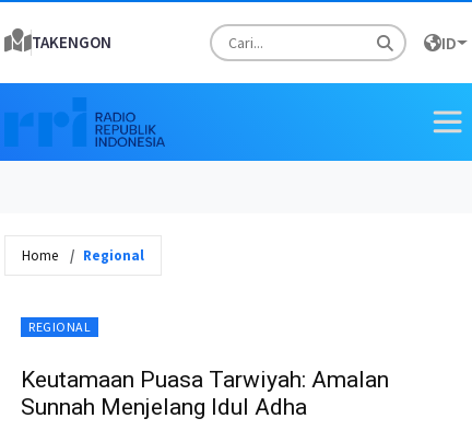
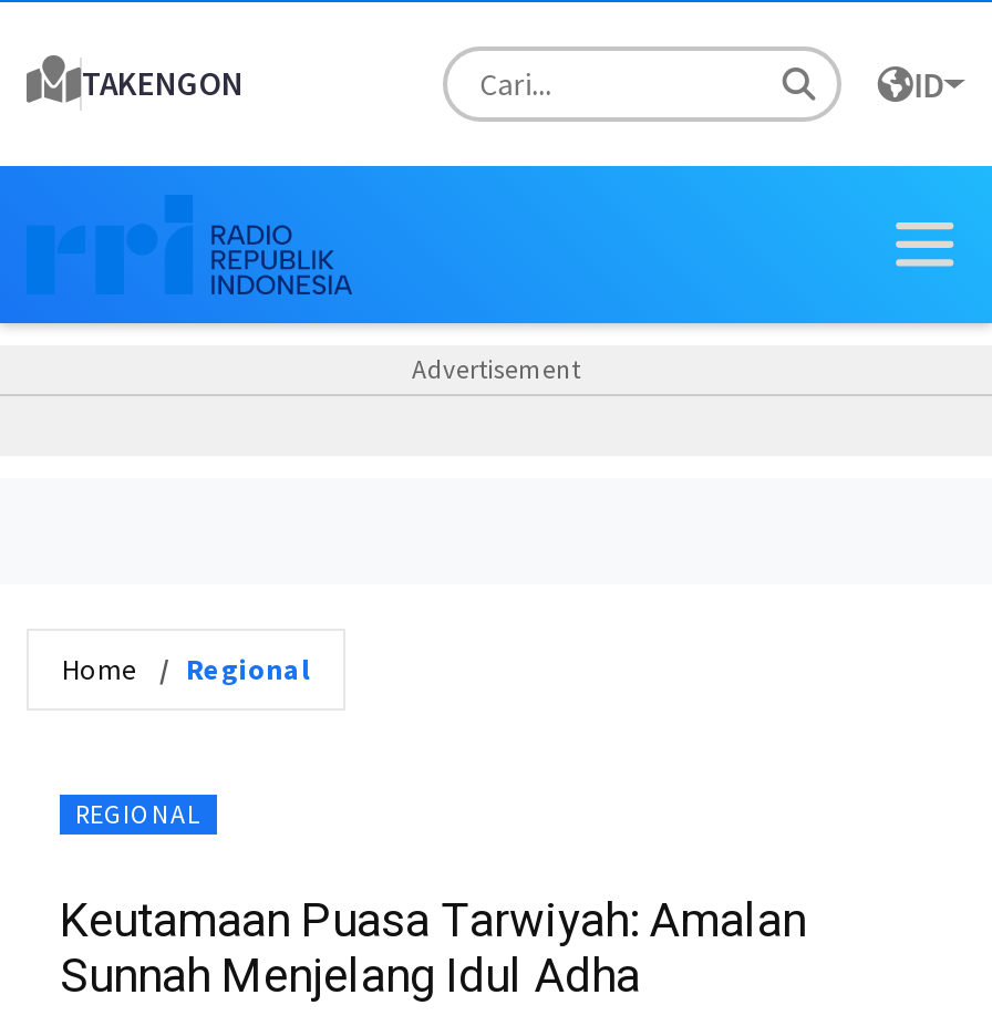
none -> [412,352,580,385] Advertisement

